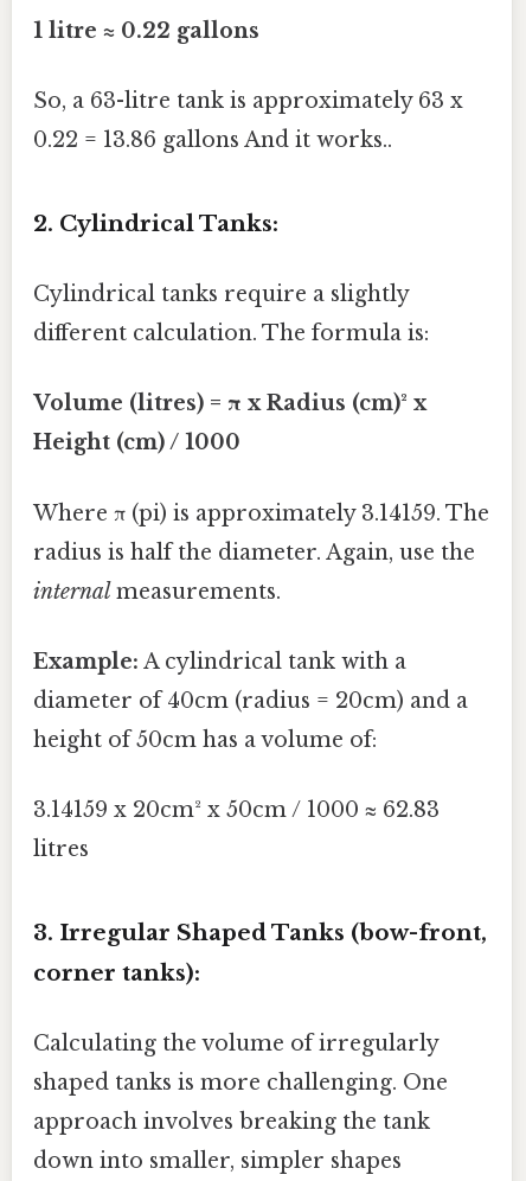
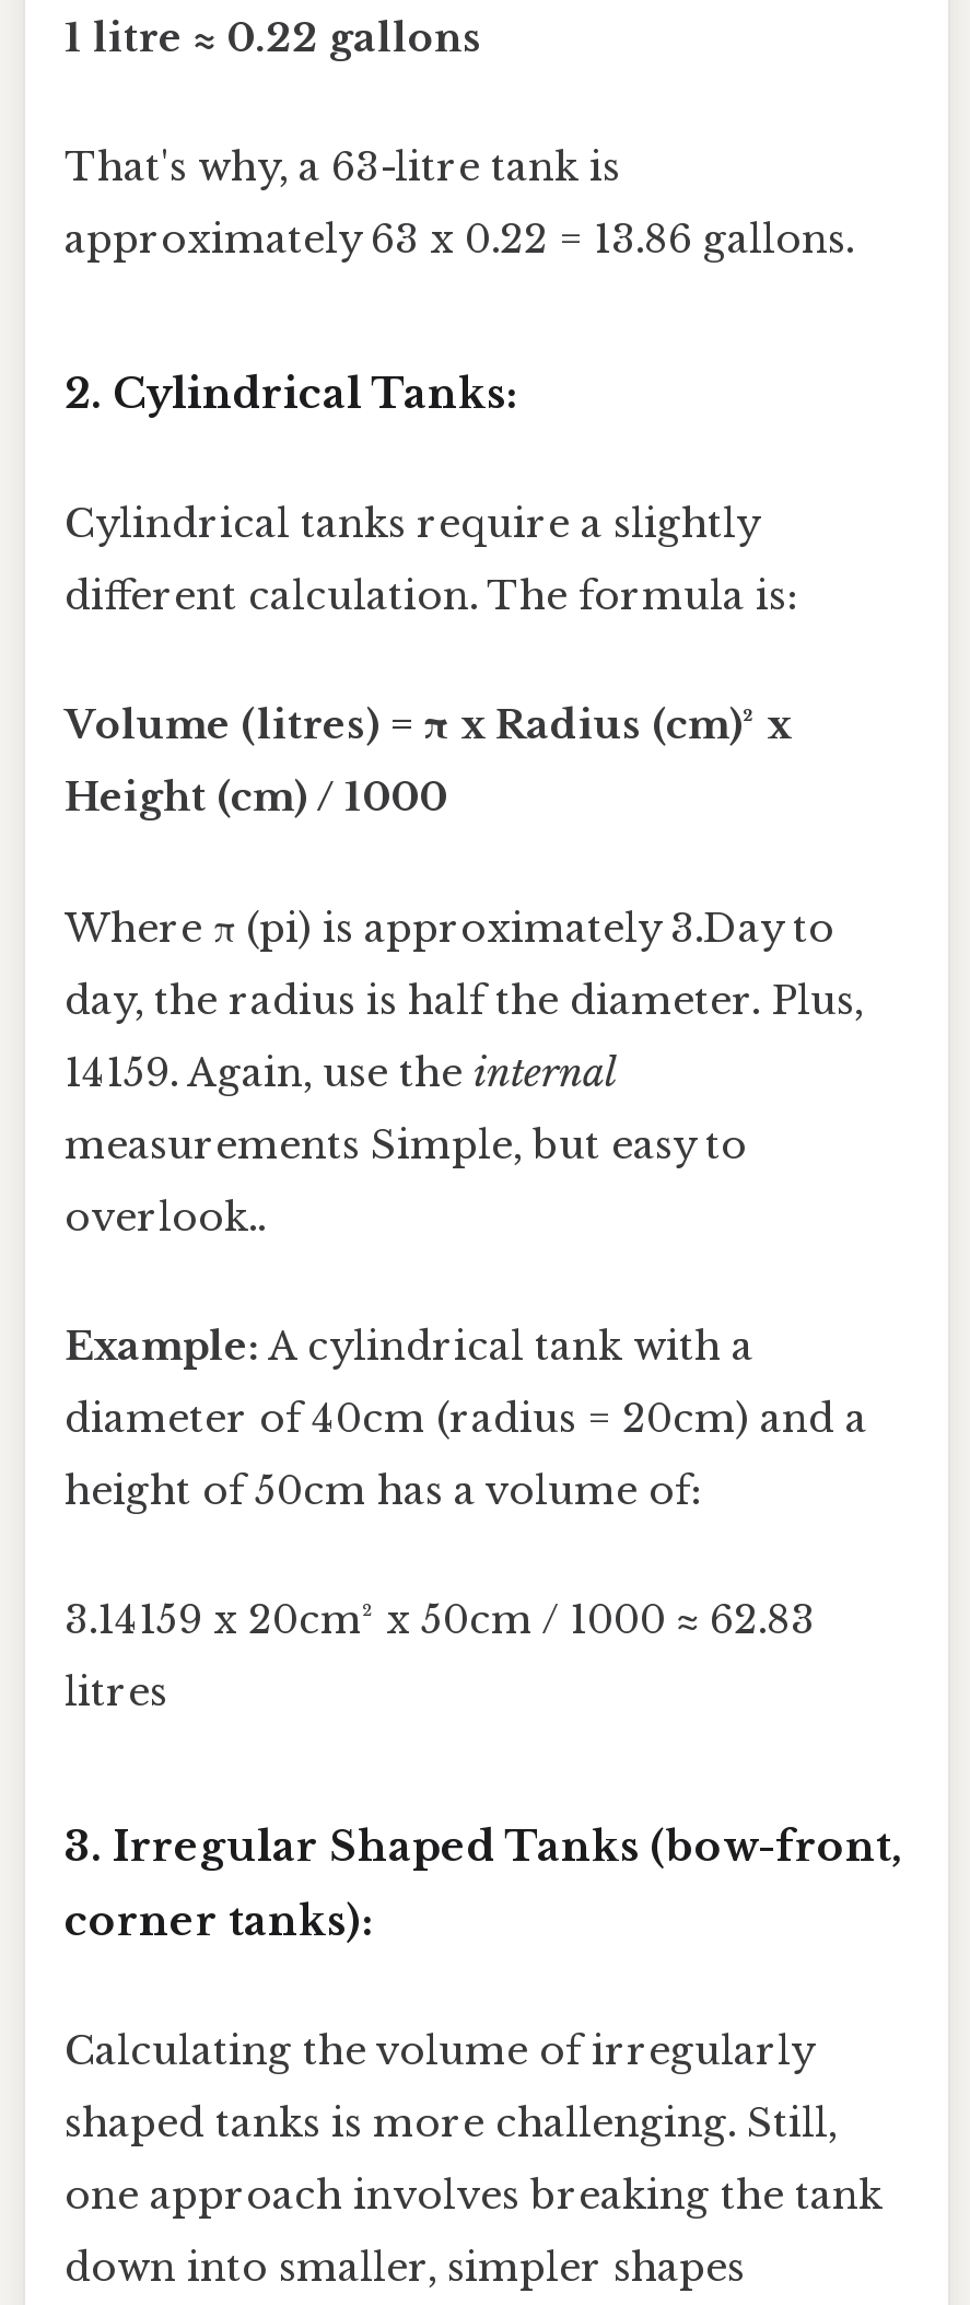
[33,88,463,114] So, a 63-litre tank is approximately 63 x -> [65,143,620,191] That's why, a 63-litre tank is
[33,127,392,153] 0.22 = 13.86 gallons And it works.. -> [65,216,854,264] approximately 63 x 0.22 = 13.86 gallons.
[33,500,489,604] Where π (pi) is approximately 3.14159. The | radius is half the diameter. Again, use the | internal measurements. -> [65,904,863,1241] Where π (pi) is approximately 3.Day to | day, the radius is half the diameter. Plus, | 14159. Again, use the internal | measurements Simple, but easy to | overlook..
[33,1070,448,1096] shaped tanks is more challenging. One -> [65,2100,837,2148] shaped tanks is more challenging. Still,
[33,1109,430,1135] approach involves breaking the tank -> [65,2172,883,2220] one approach involves breaking the tank

